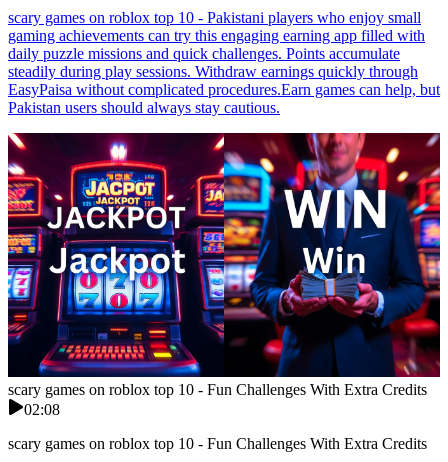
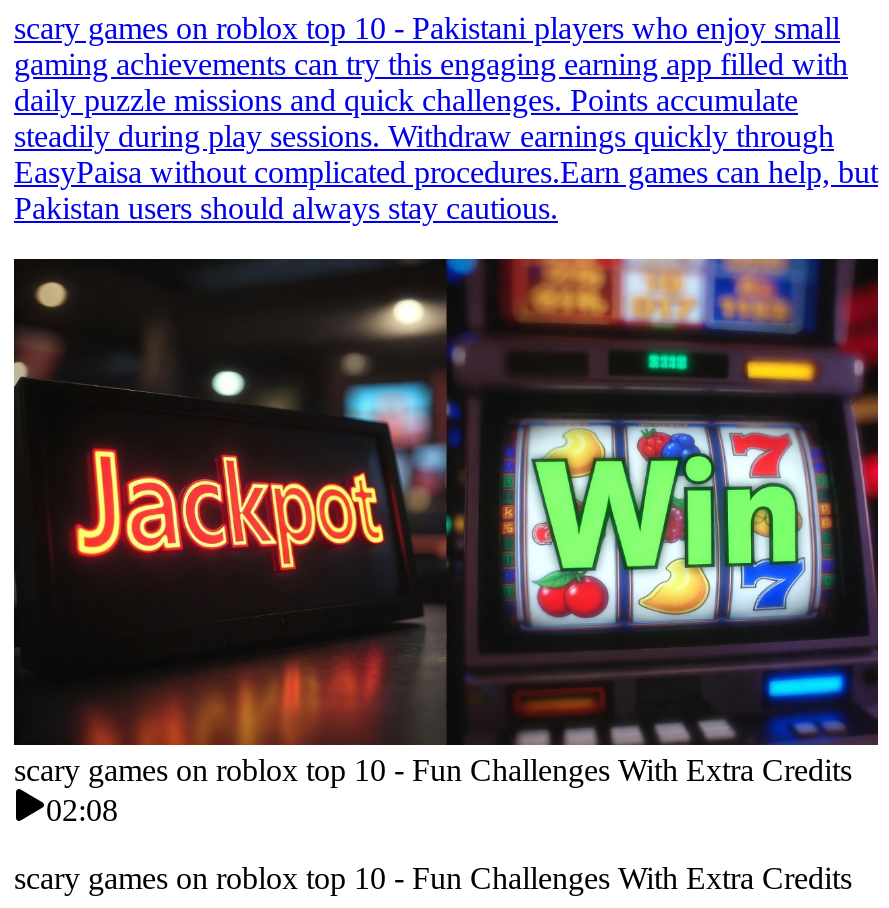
[7,132,441,378] [image] -> [12,257,880,747] [image]

